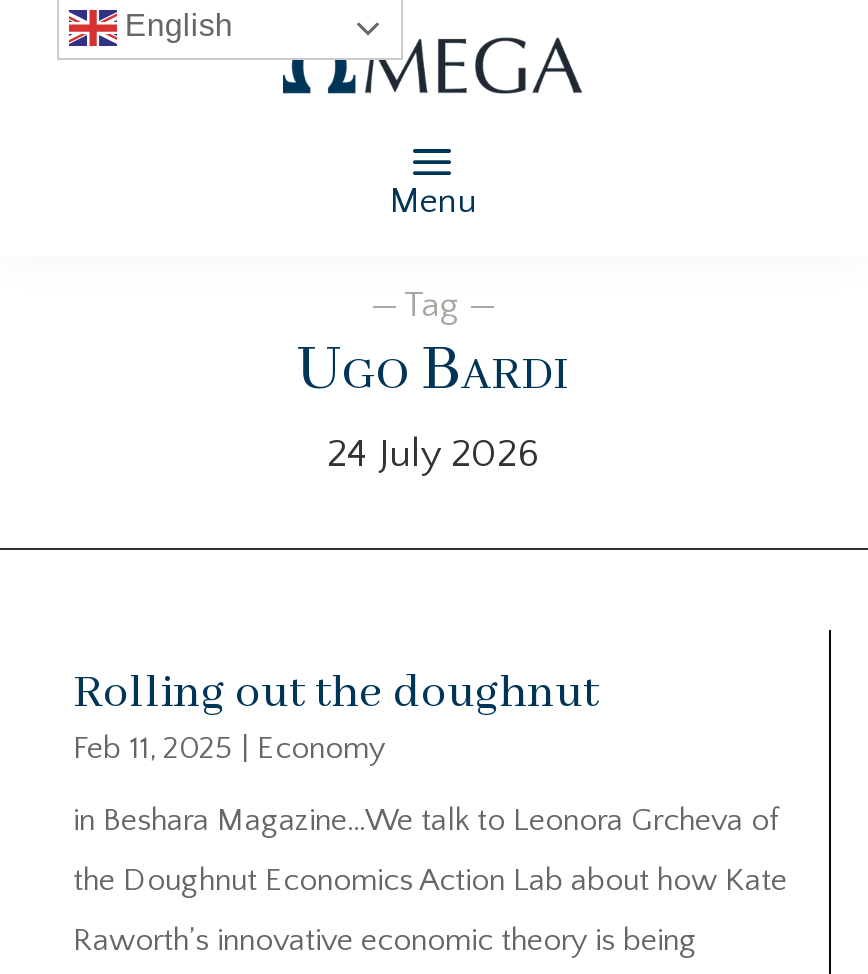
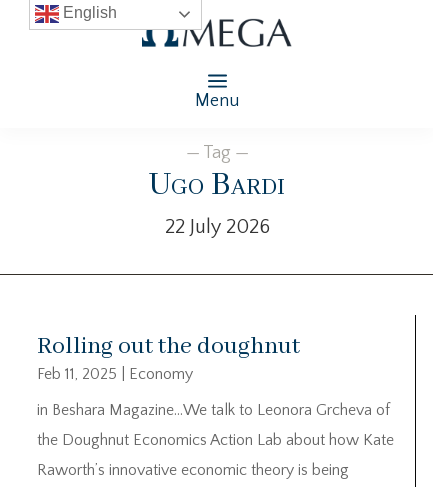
[327,432,539,476] 24 July 2026 -> [164,216,269,238] 22 July 2026

